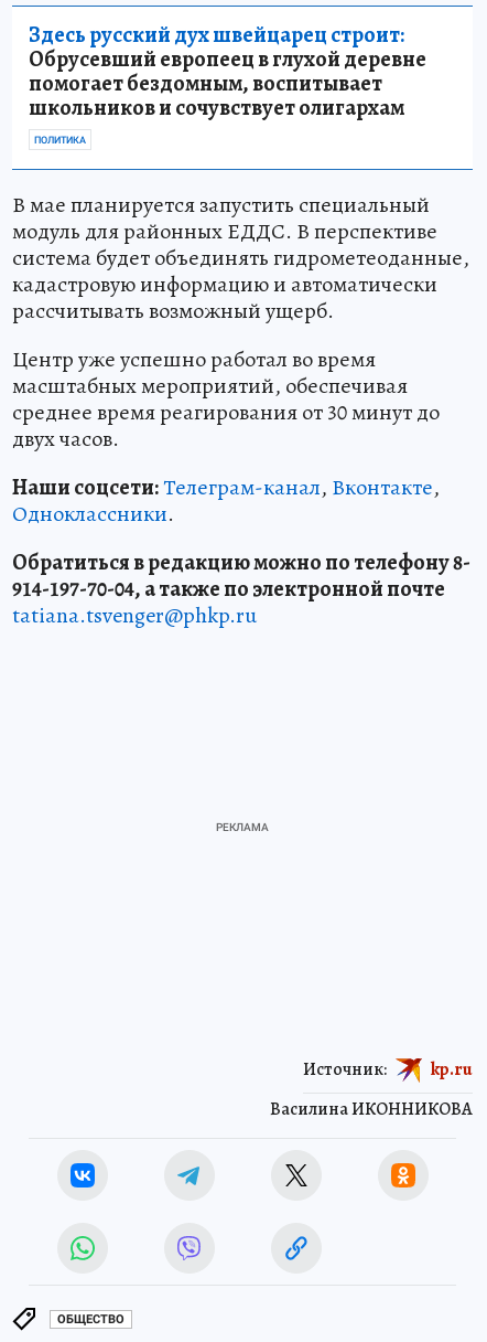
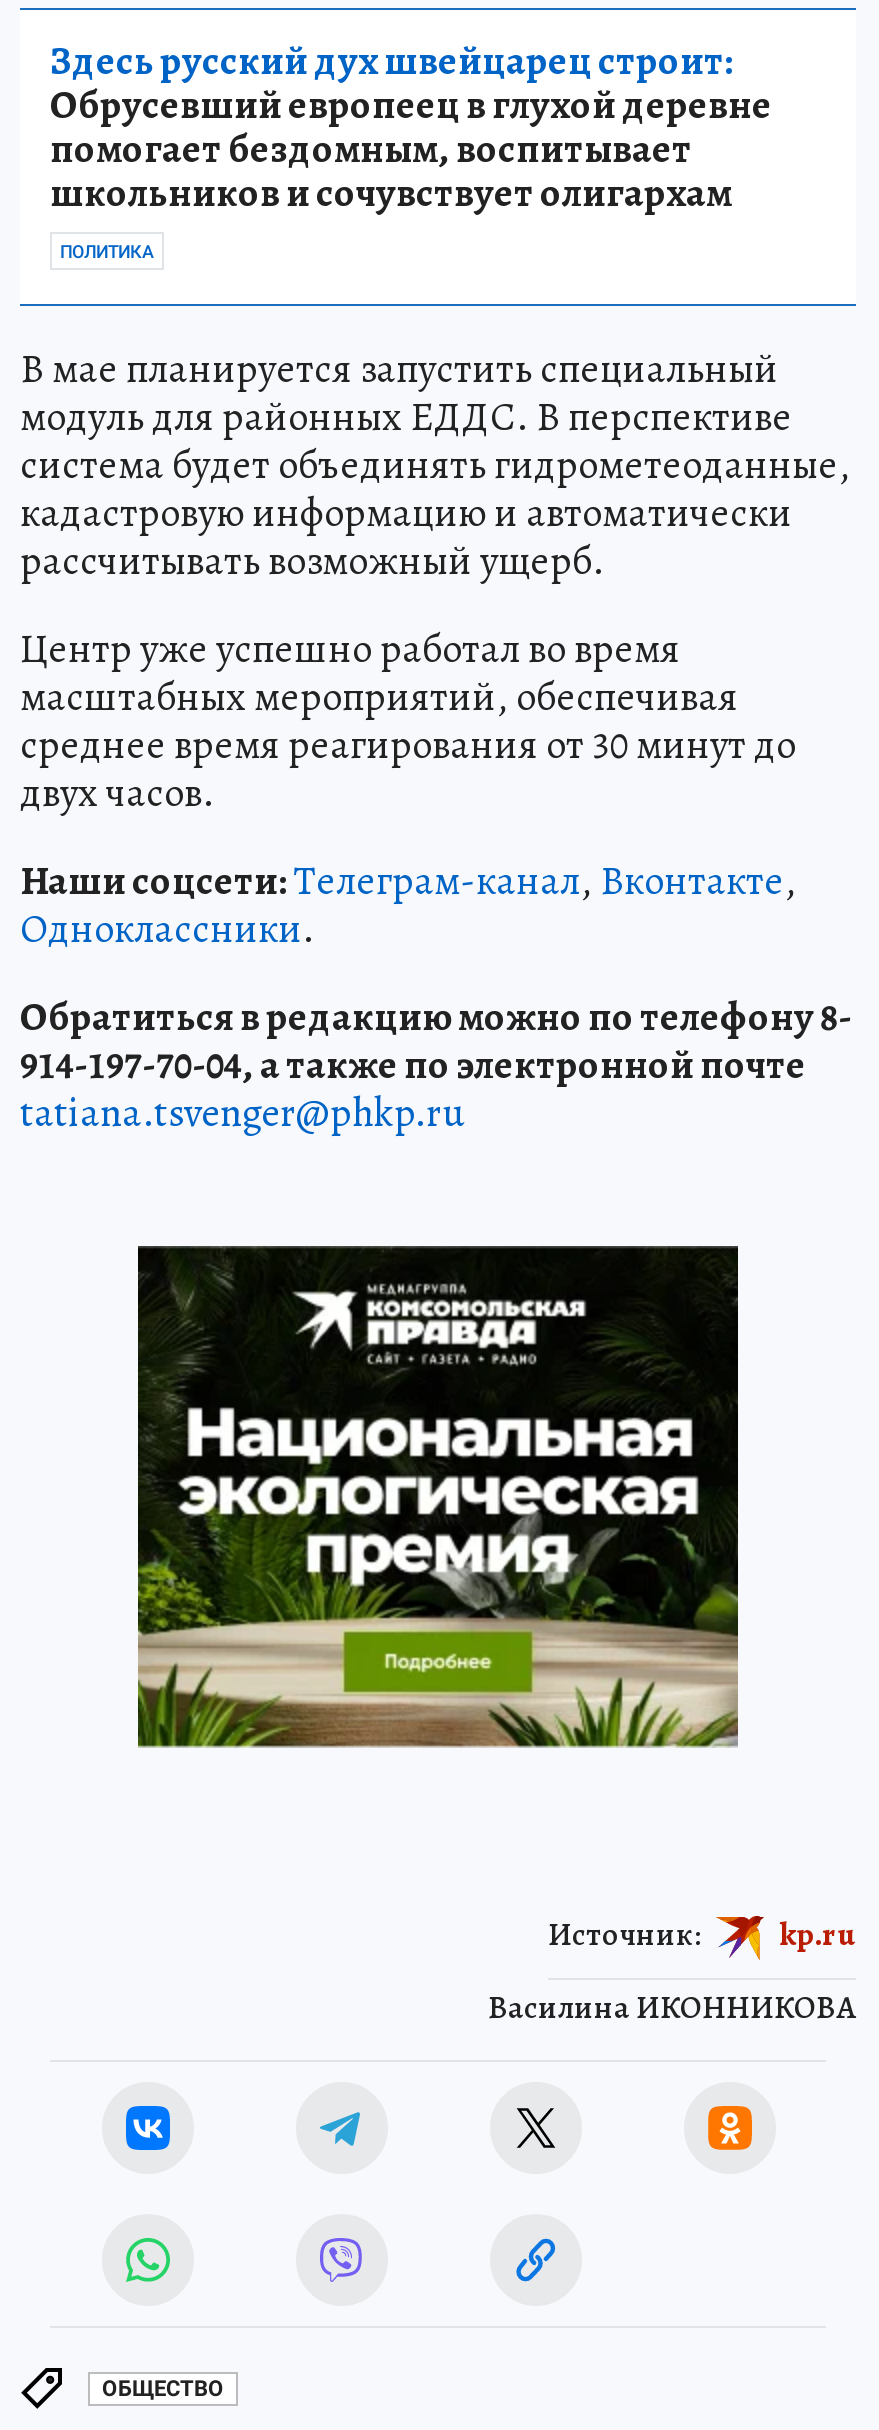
none -> [136,1244,740,1750] [image]

